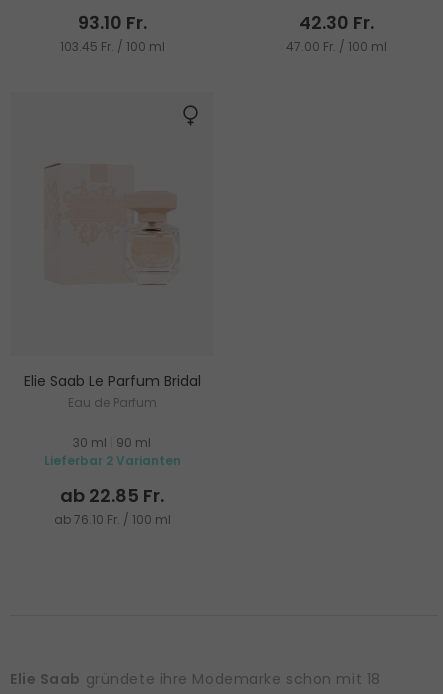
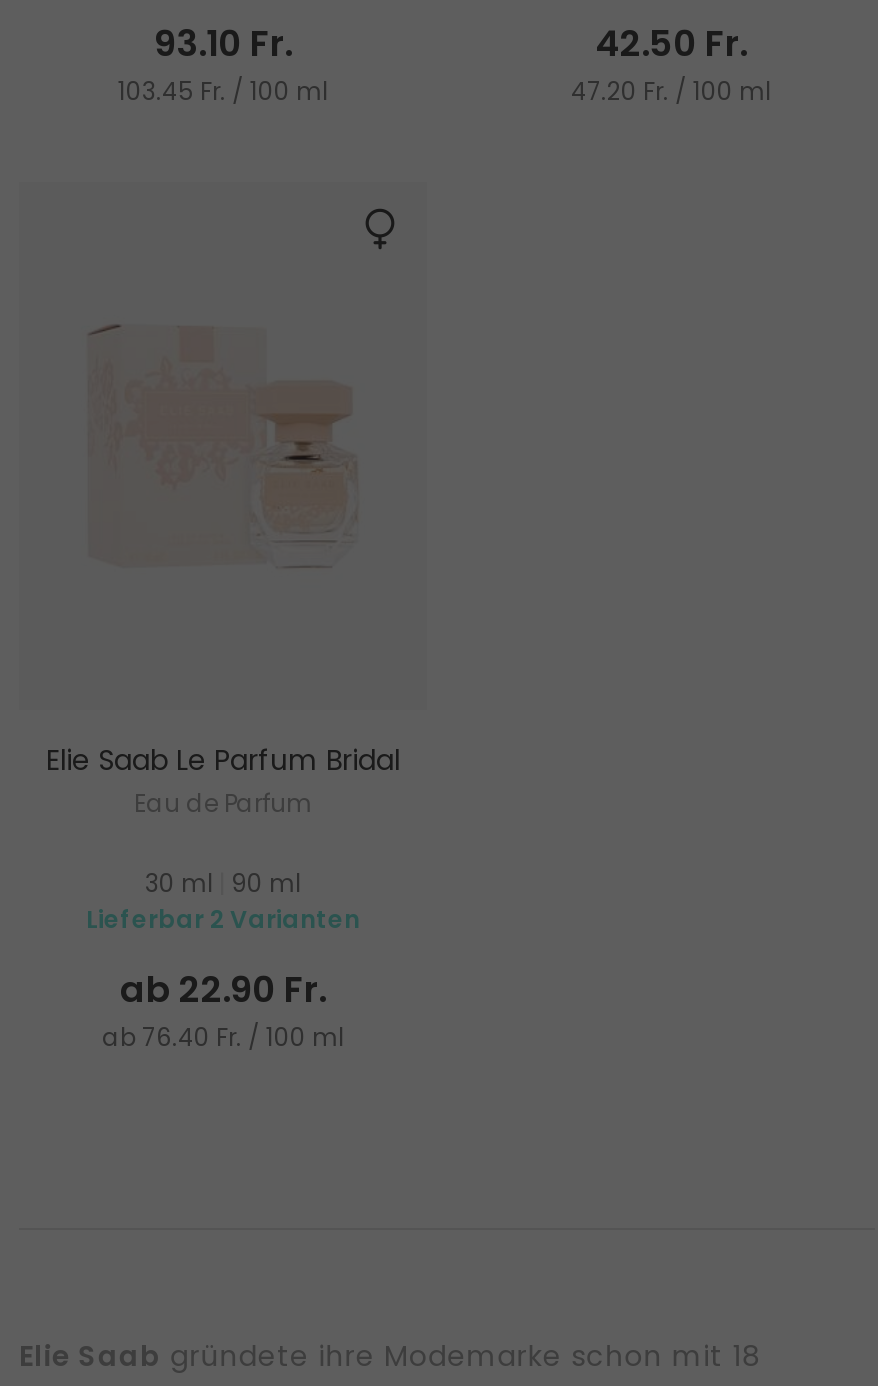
[298,10,373,35] 42.30 Fr. -> [595,19,747,69] 42.50 Fr.
[285,38,386,55] 47.00 Fr. / 100 ml -> [571,75,771,109] 47.20 Fr. / 100 ml
[60,483,164,508] ab 22.85 Fr. -> [120,965,326,1015] ab 22.90 Fr.
[53,511,170,528] ab 76.10 Fr. / 100 ml -> [102,1021,344,1055] ab 76.40 Fr. / 100 ml

